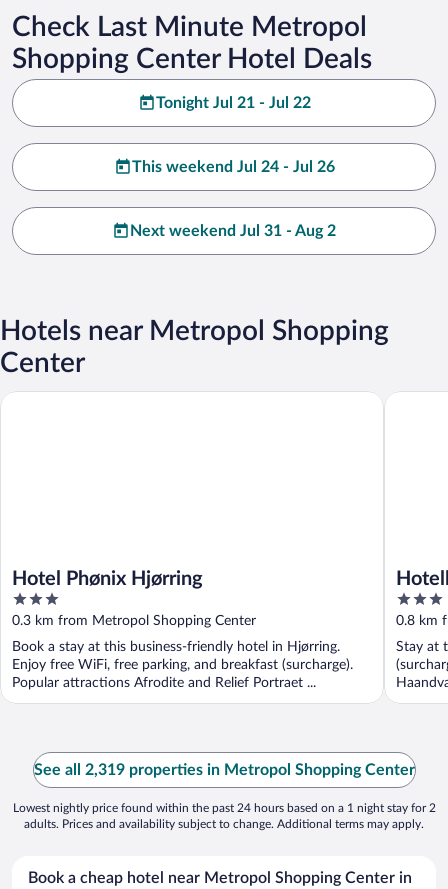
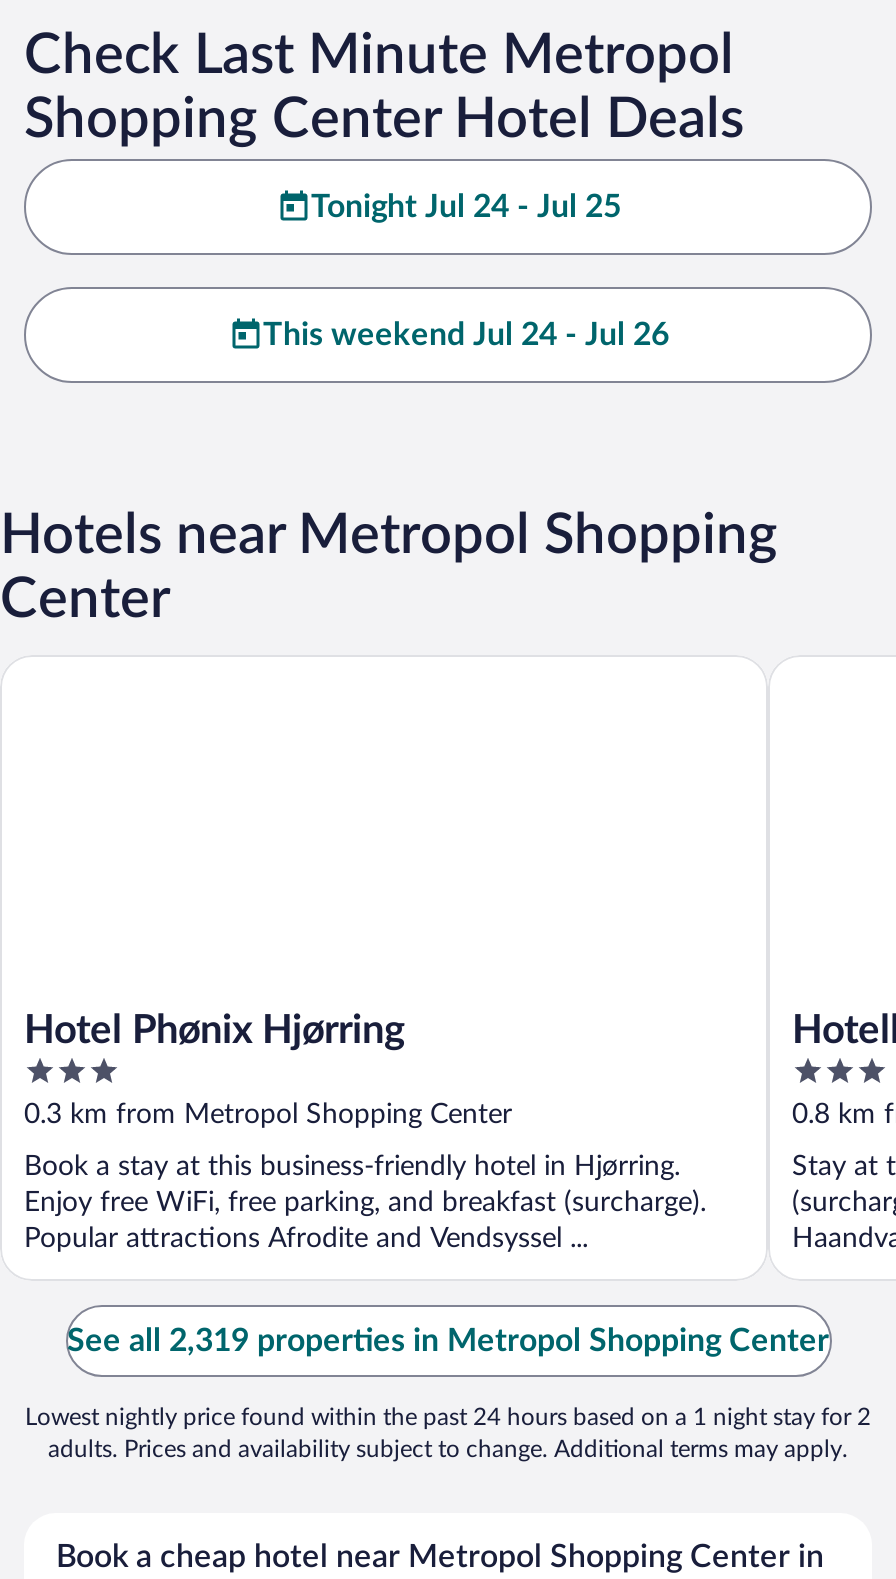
[155,95,310,111] Tonight Jul 21 - Jul 22 -> [311,190,621,222] Tonight Jul 24 - Jul 25
[130,223,336,239] Next weekend Jul 31 - Aug 2 -> none
[12,676,316,690] Popular attractions Afrodite and Relief Portraet ... -> [24,1225,588,1253] Popular attractions Afrodite and Vendsyssel ...

